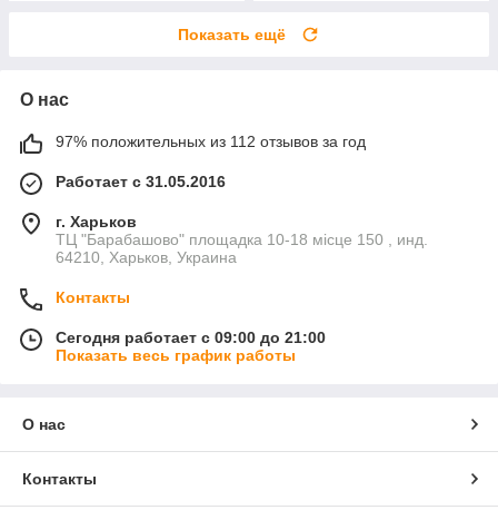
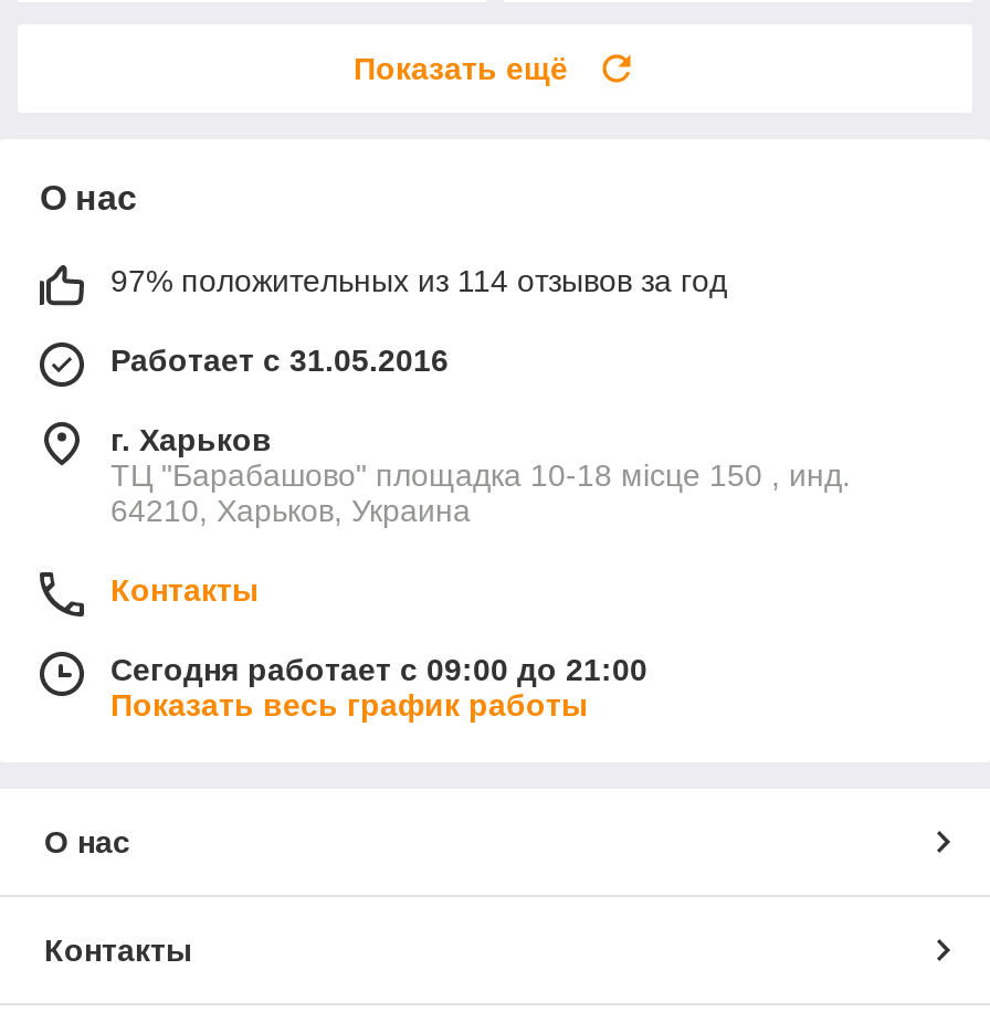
[56,132,366,150] 97% положительных из 112 отзывов за год -> [110,263,727,298] 97% положительных из 114 отзывов за год

